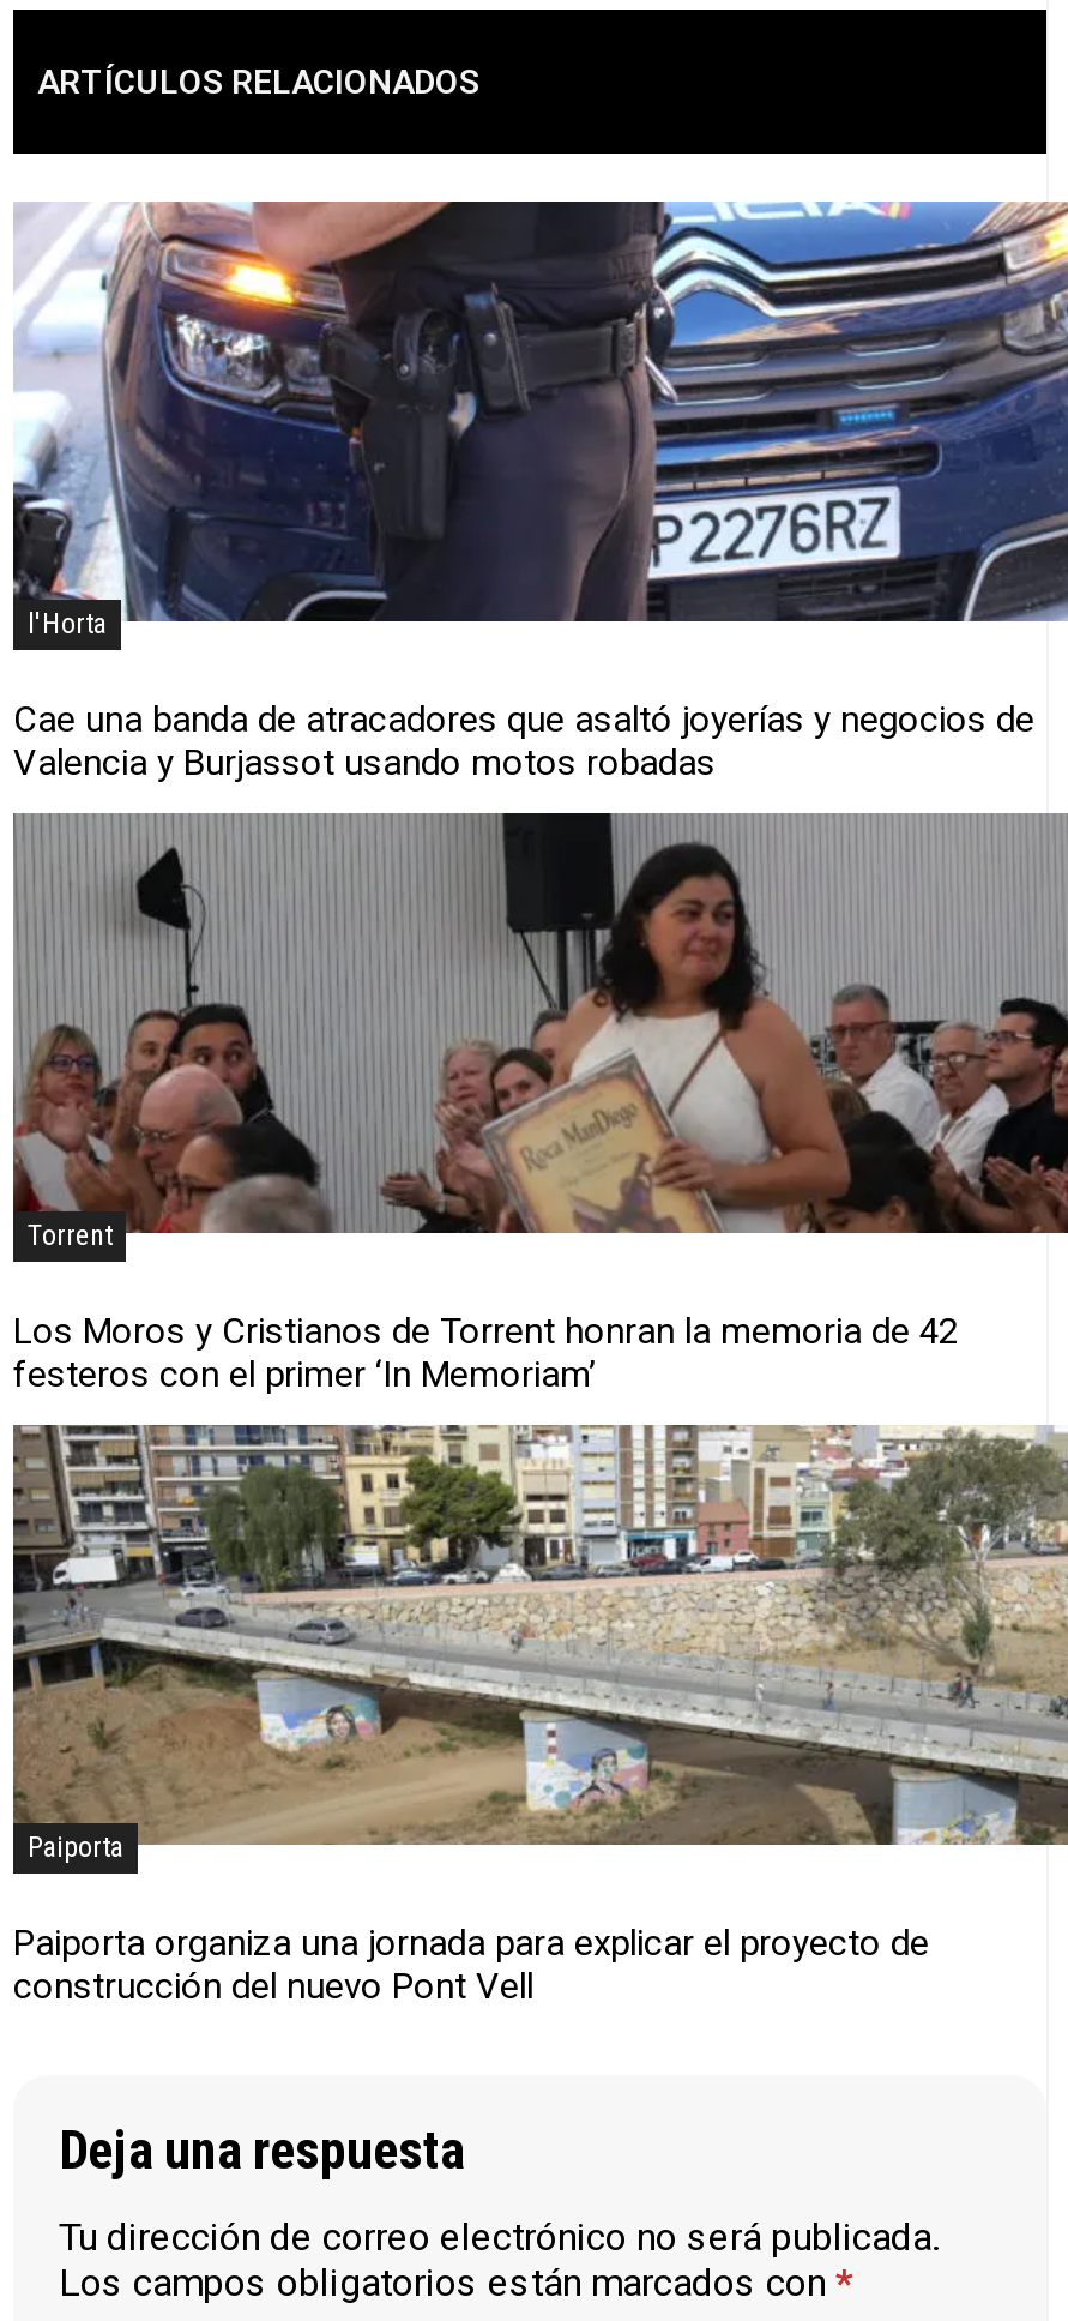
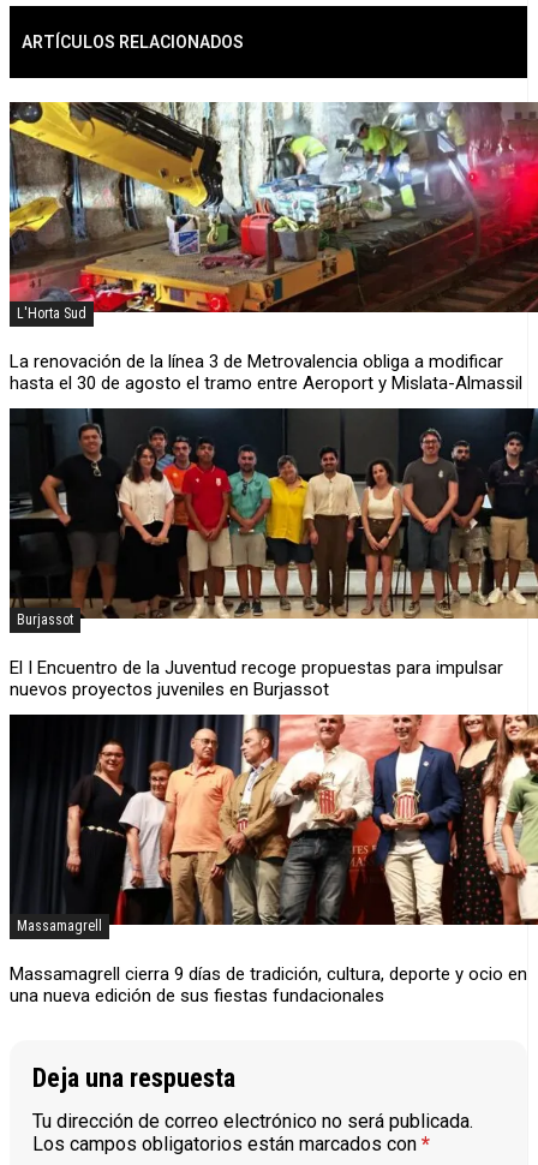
[11,199,1061,639] [image] | l'Horta -> [8,101,534,321] [image] | L'Horta Sud
[13,697,1034,783] Cae una banda de atracadores que asaltó joyerías y negocios de | Valencia y Burjassot usando motos robadas -> [10,350,522,393] La renovación de la línea 3 de Metrovalencia obliga a modificar | hasta el 30 de agosto el tramo entre Aeroport y Mislata-Almassil
[11,813,1061,1252] [image] | Torrent -> [8,408,534,628] [image] | Burjassot
[13,1310,958,1396] Los Moros y Cristianos de Torrent honran la memoria de 42 | festeros con el primer ‘In Memoriam’ -> [10,657,503,700] El I Encuentro de la Juventud recoge propuestas para impulsar | nuevos proyectos juveniles en Burjassot
[11,1423,1061,1865] [image] | Paiporta -> [8,713,534,935] [image] | Massamagrell
[13,1923,929,2009] Paiporta organiza una jornada para explicar el proyecto de | construcción del nuevo Pont Vell -> [10,964,527,1007] Massamagrell cierra 9 días de tradición, cultura, deporte y ocio en | una nueva edición de sus fiestas fundacionales

